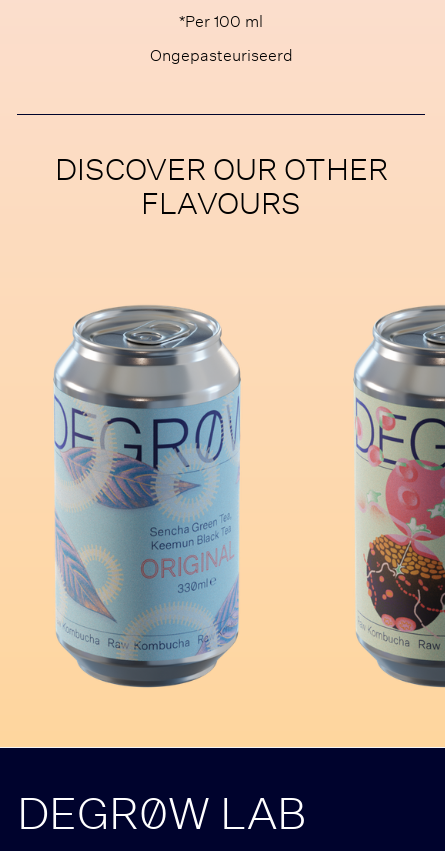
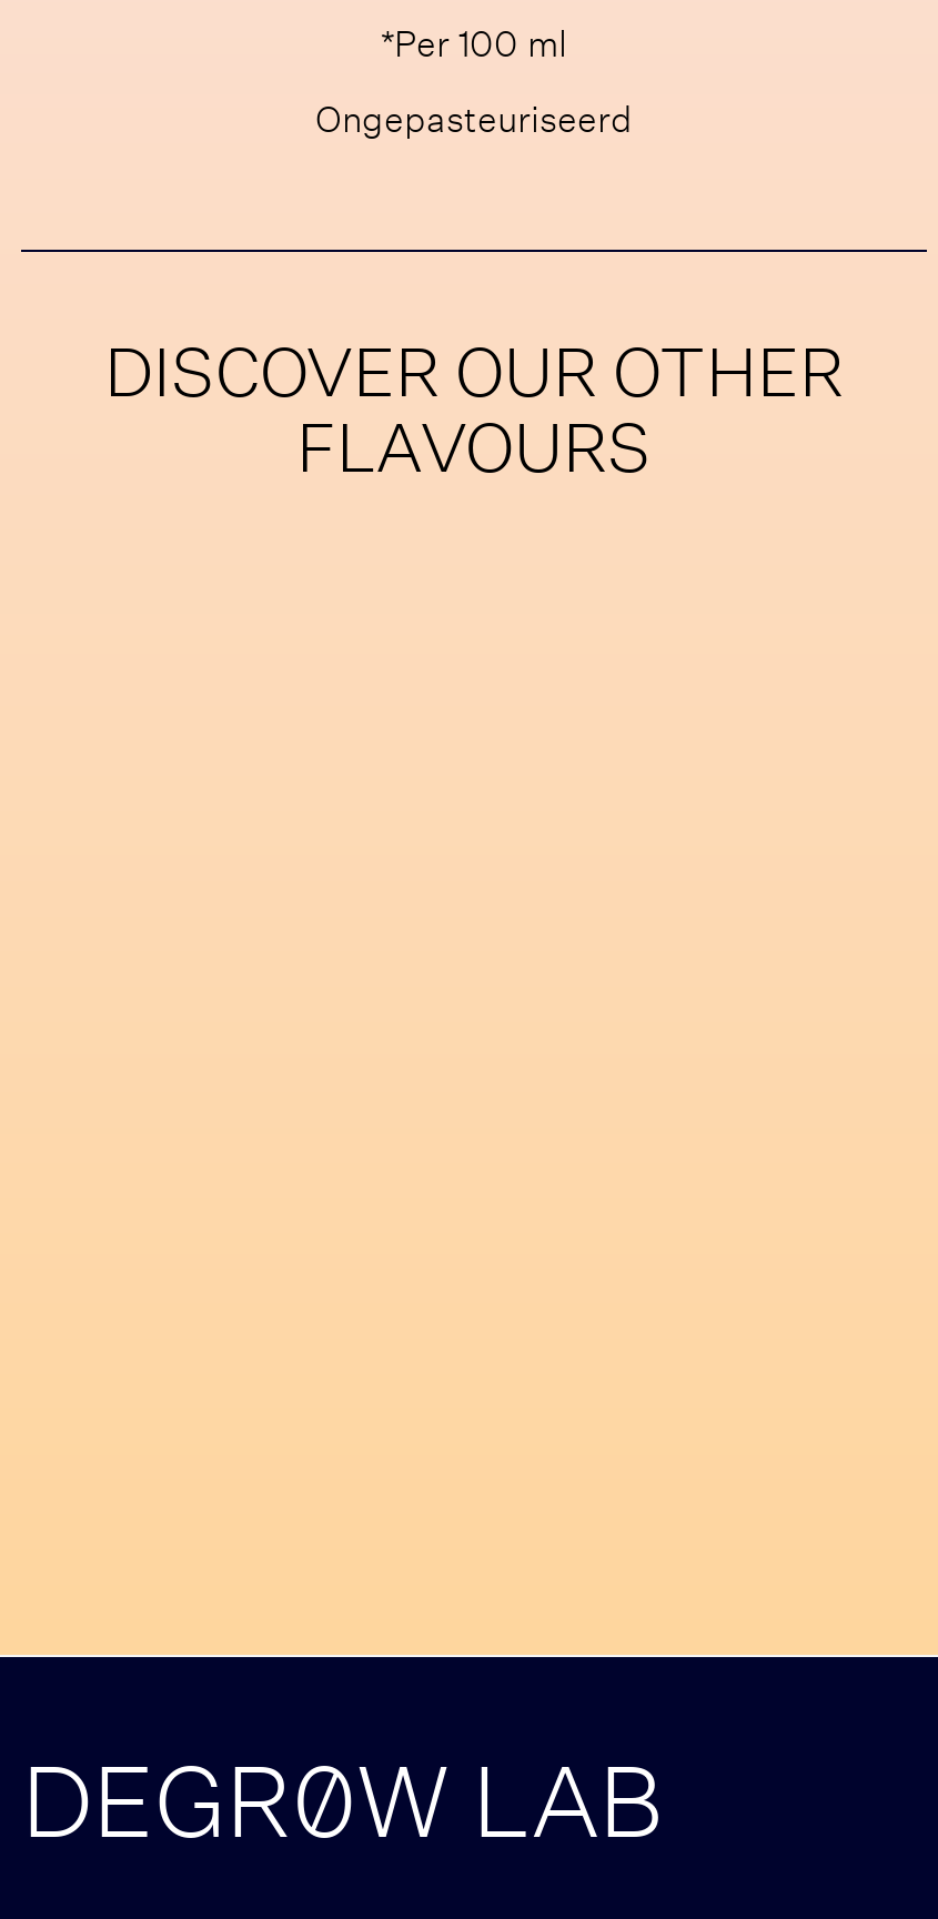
[53,305,241,688] [image] -> none
[353,305,442,688] [image] -> none

